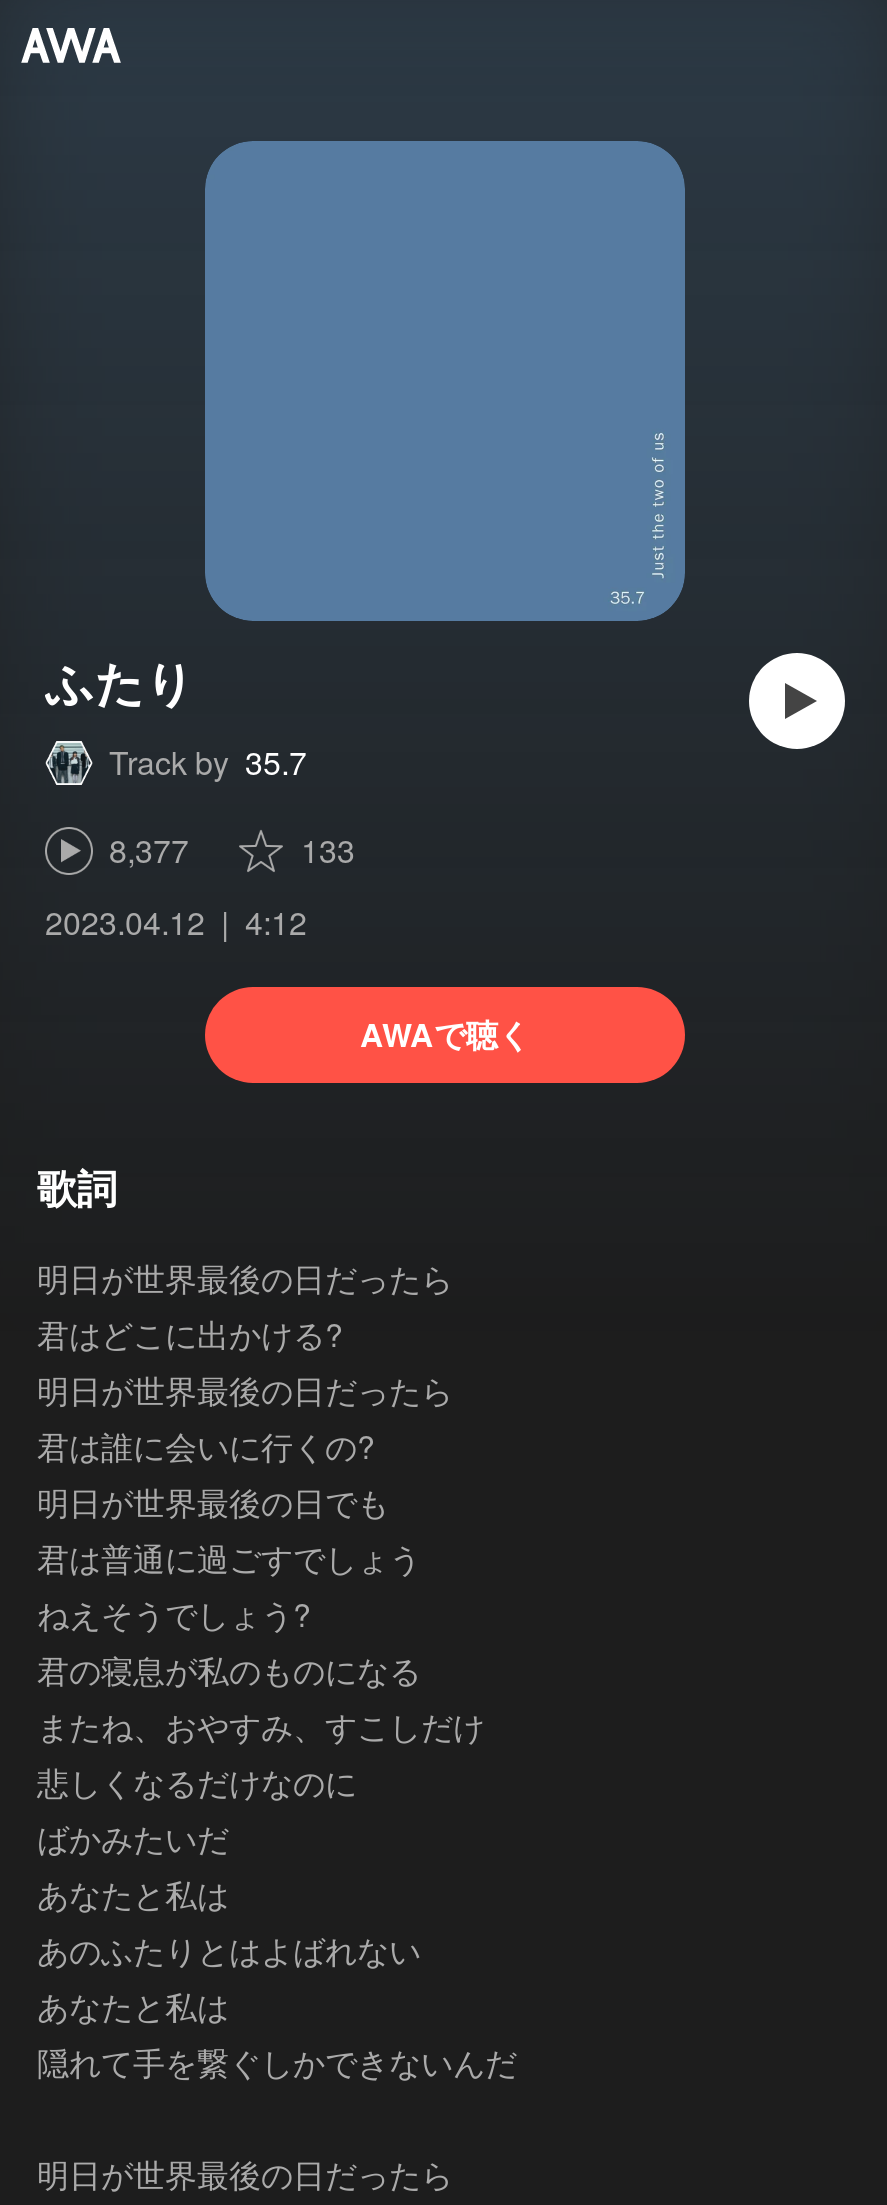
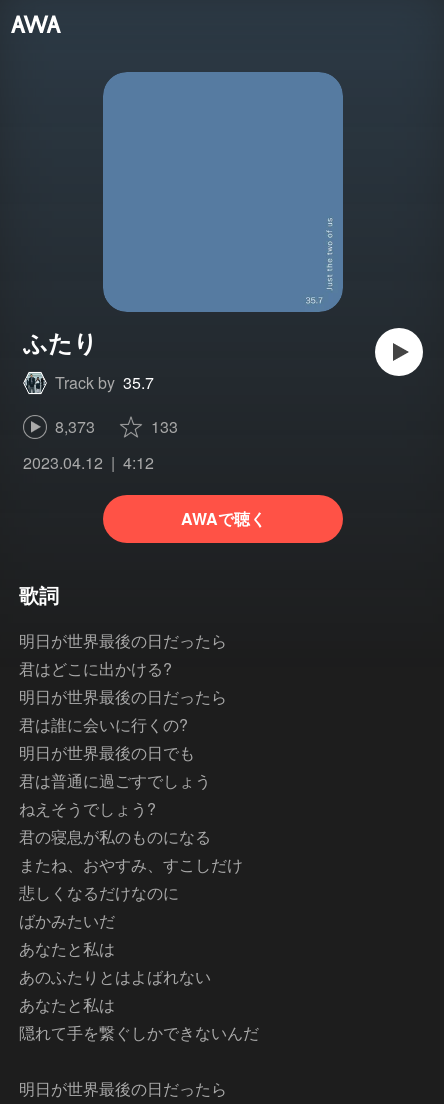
[109,827,189,873] 8,377 -> [55,415,95,438] 8,373

